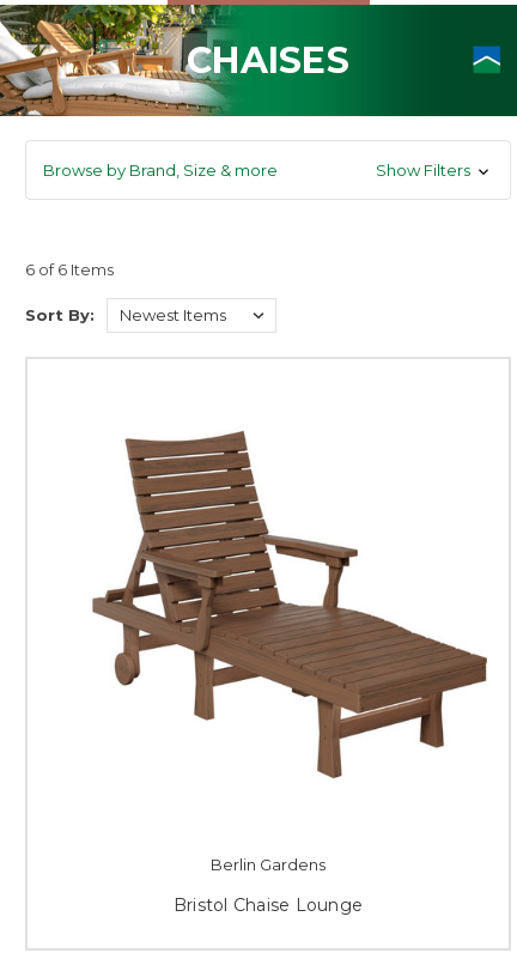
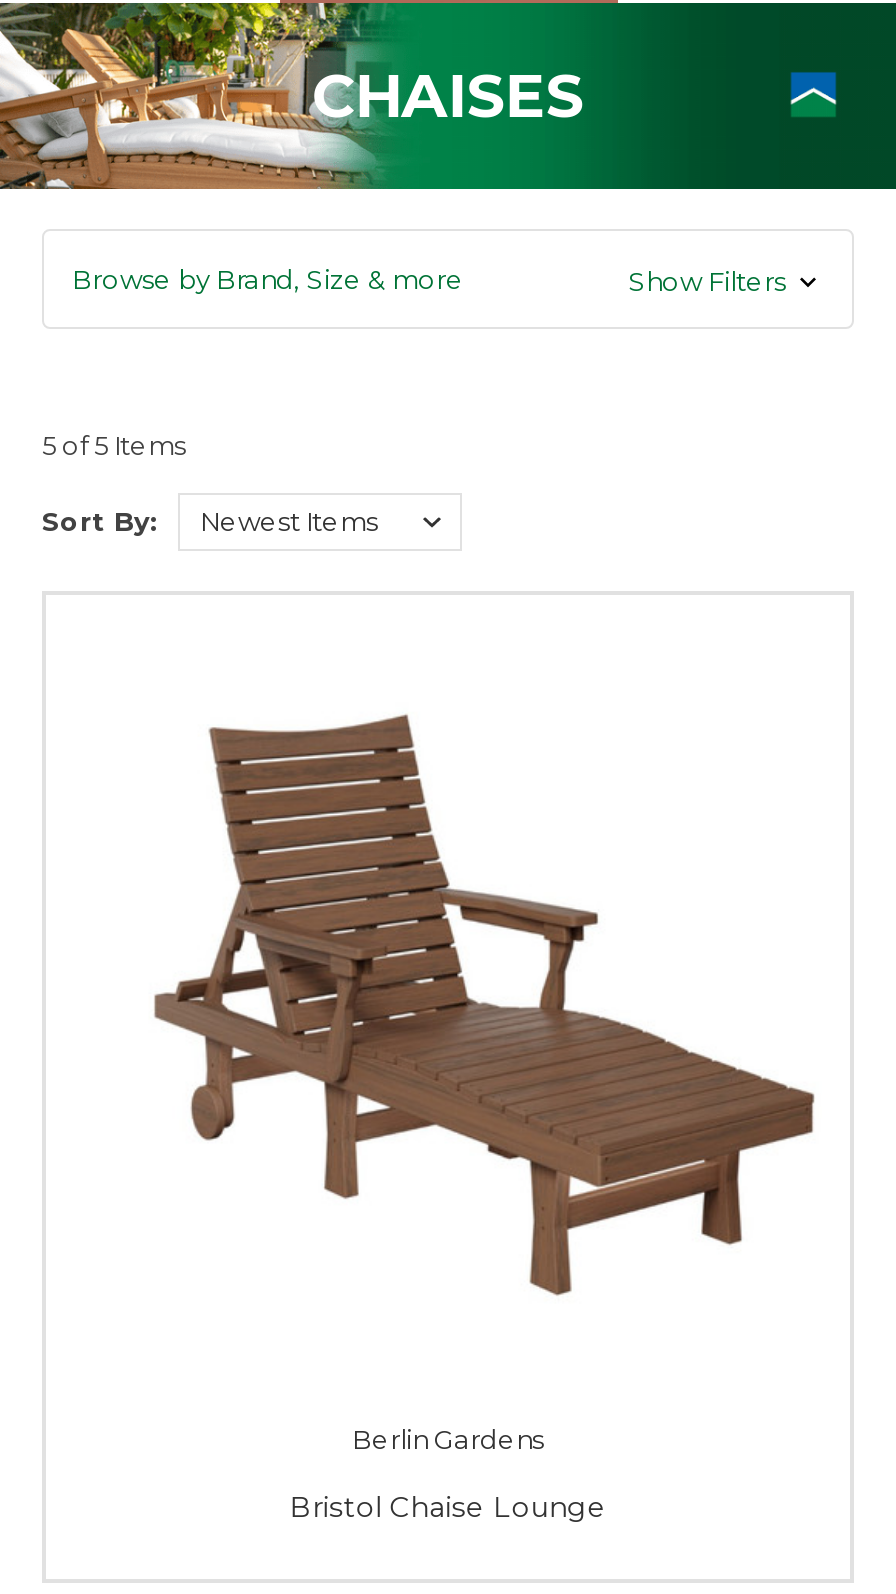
[25,260,114,279] 6 of 6 Items -> [42,429,186,461] 5 of 5 Items

